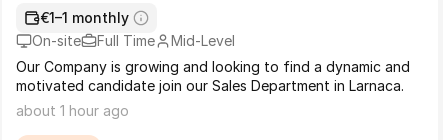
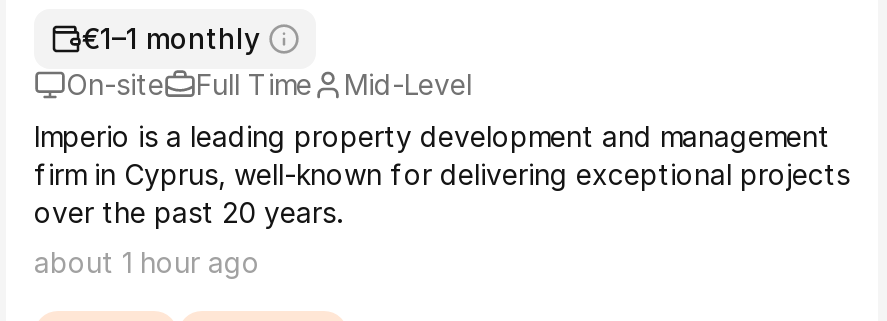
[16,58,410,94] Our Company is growing and looking to find a dynamic and | motivated candidate join our Sales Department in Larnaca. -> [34,119,850,229] Imperio is a leading property development and management | firm in Cyprus, well-known for delivering exceptional projects | over the past 20 years.

